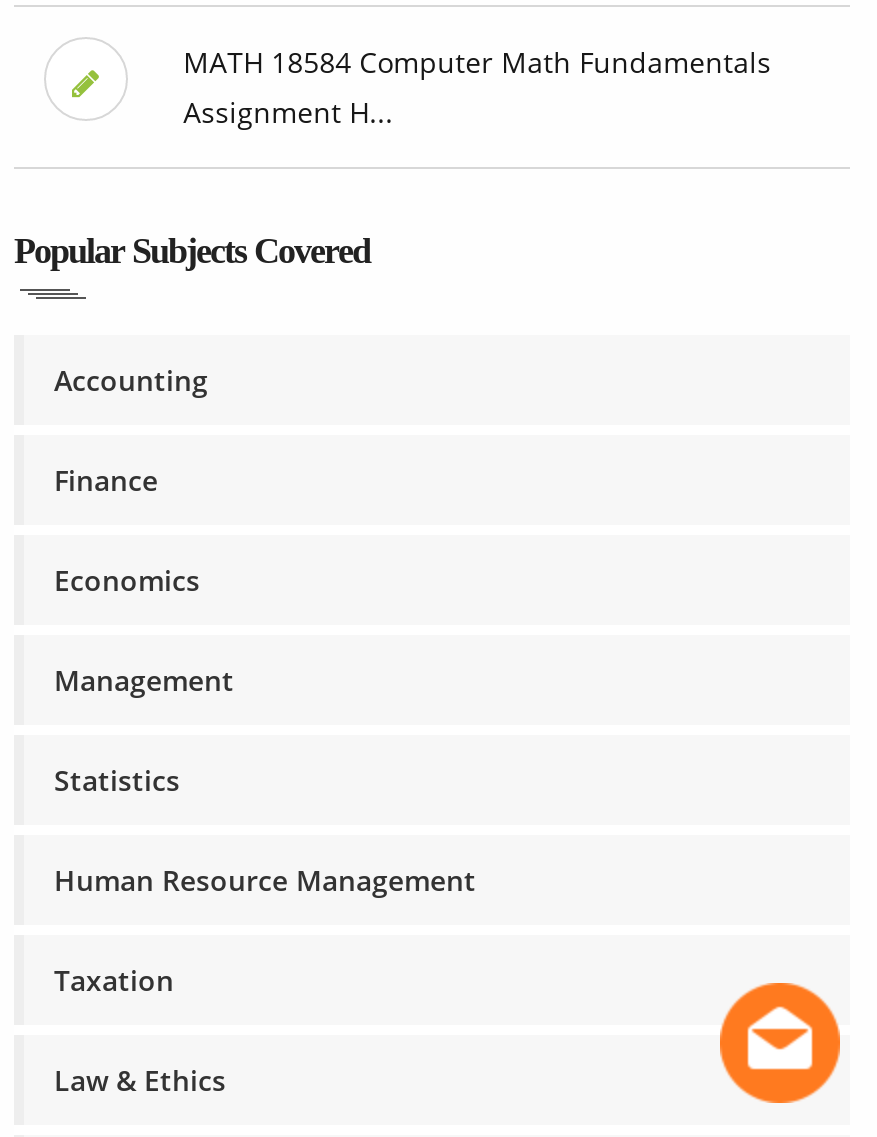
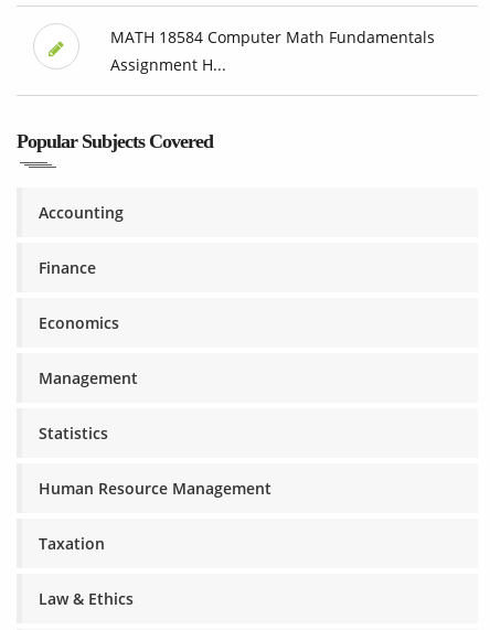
[718,981,842,1105] [image] -> none

